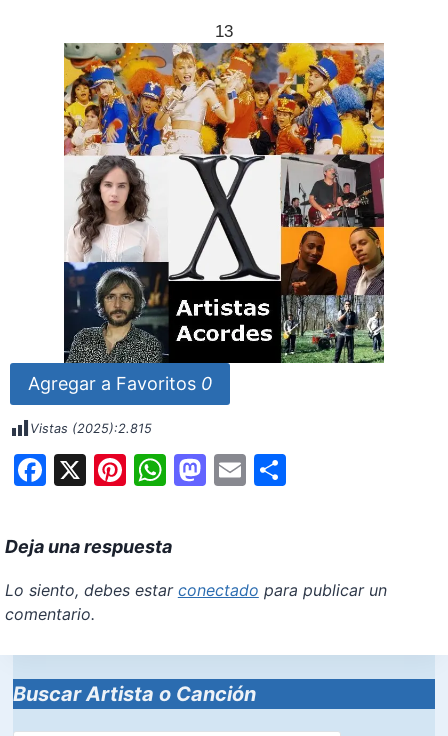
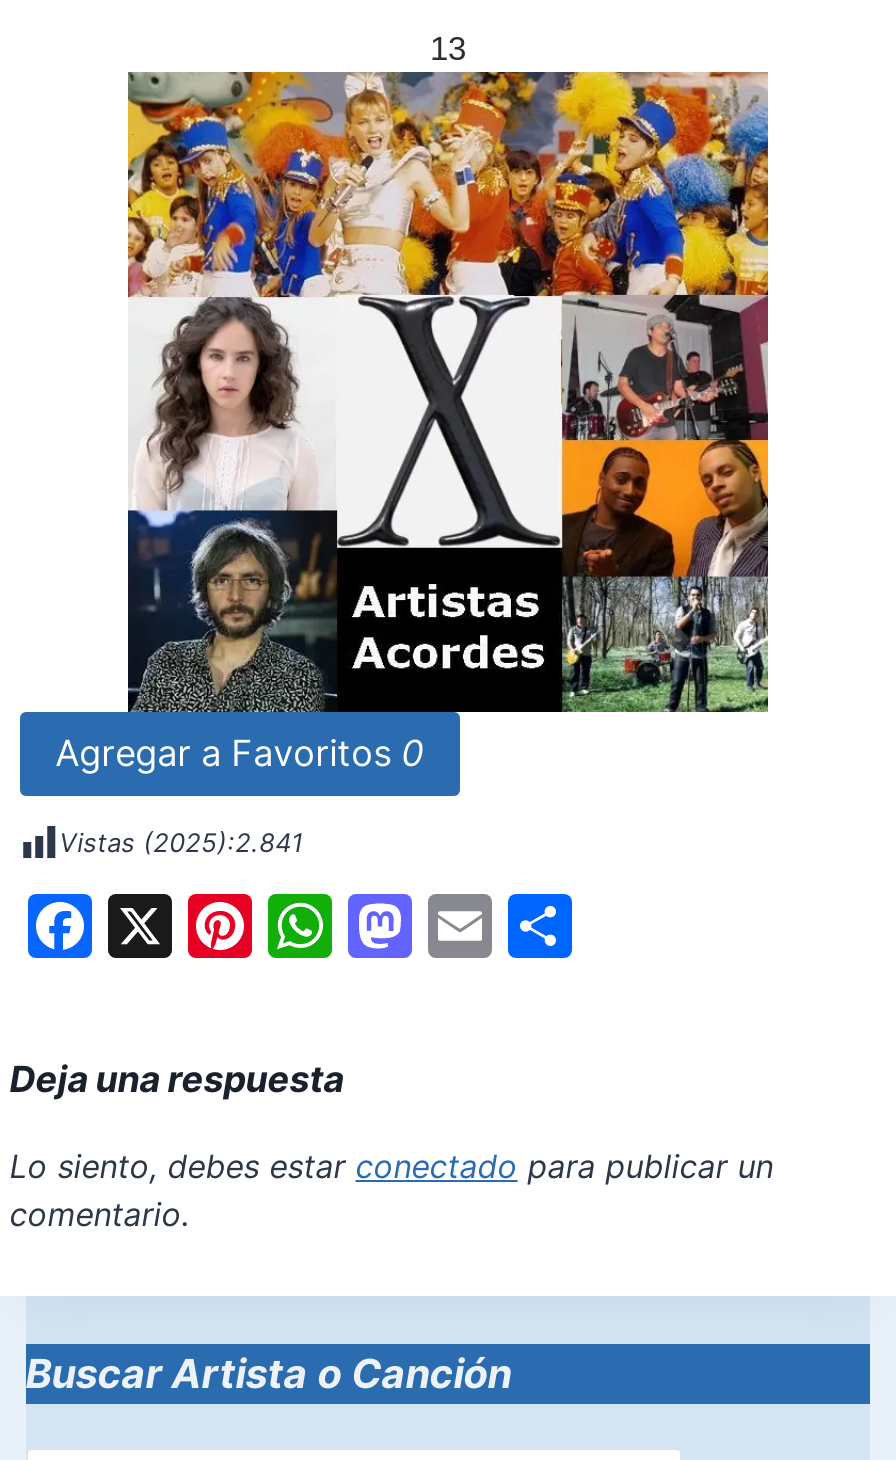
[30,421,152,436] Vistas (2025):2.815 -> [59,827,303,857] Vistas (2025):2.841

